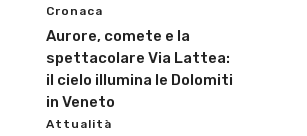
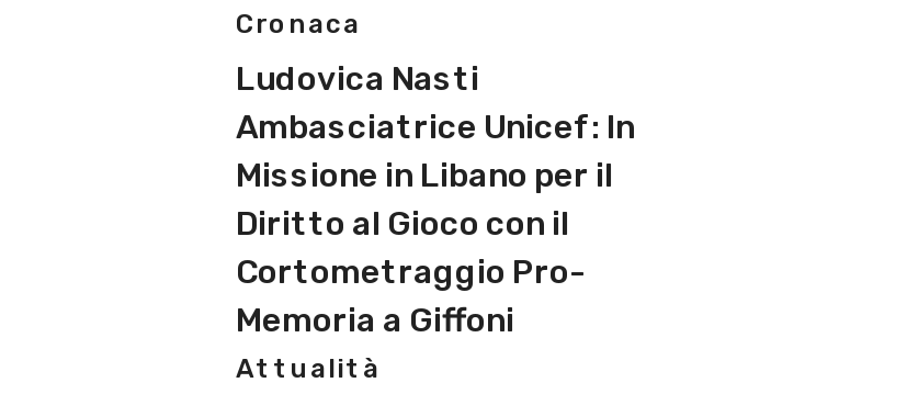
[46,27,233,111] Aurore, comete e la | spettacolare Via Lattea: | il cielo illumina le Dolomiti | in Veneto -> [236,59,635,340] Ludovica Nasti | Ambasciatrice Unicef: In | Missione in Libano per il | Diritto al Gioco con il | Cortometraggio Pro- | Memoria a Giffoni

